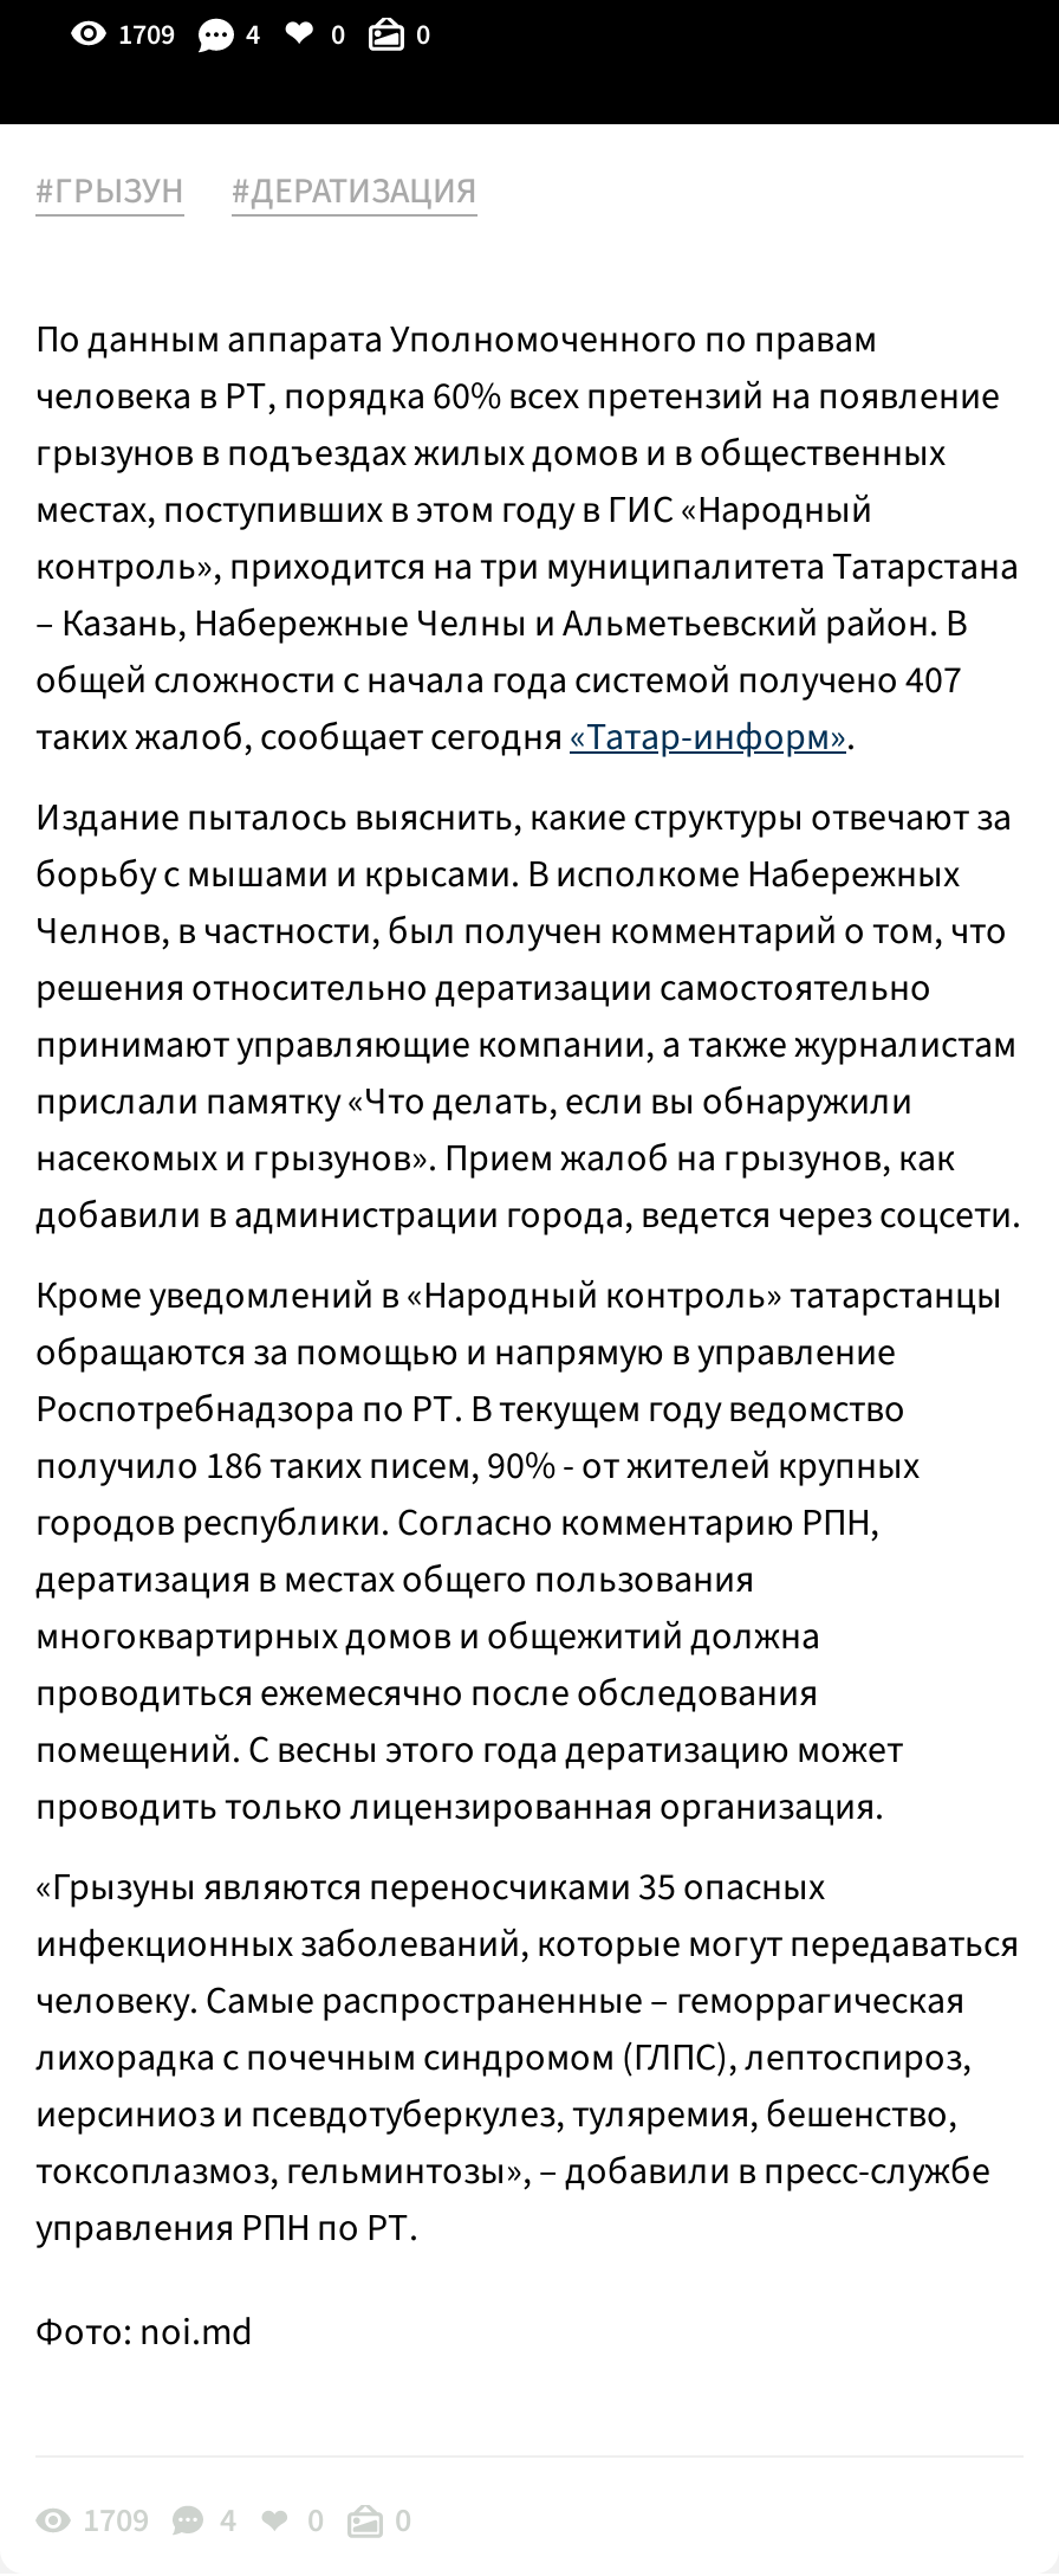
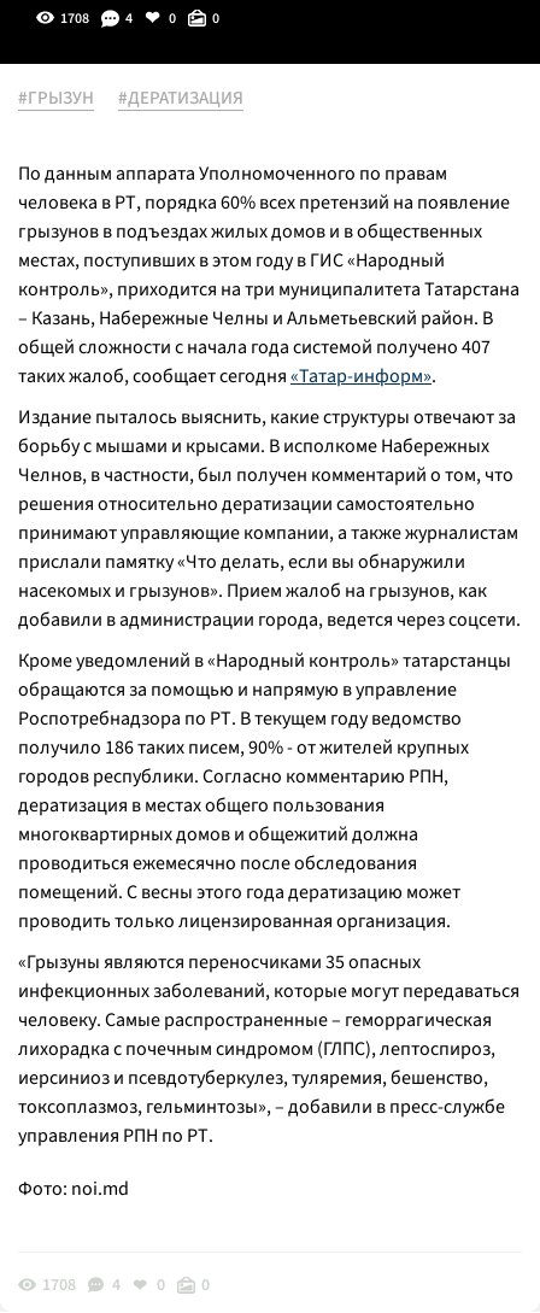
[118,15,430,56] 1709 4 0 0 -> [60,8,219,29] 1708 4 0 0
[83,2498,411,2545] 1709 4 0 0 -> [42,1273,210,1297] 1708 4 0 0

